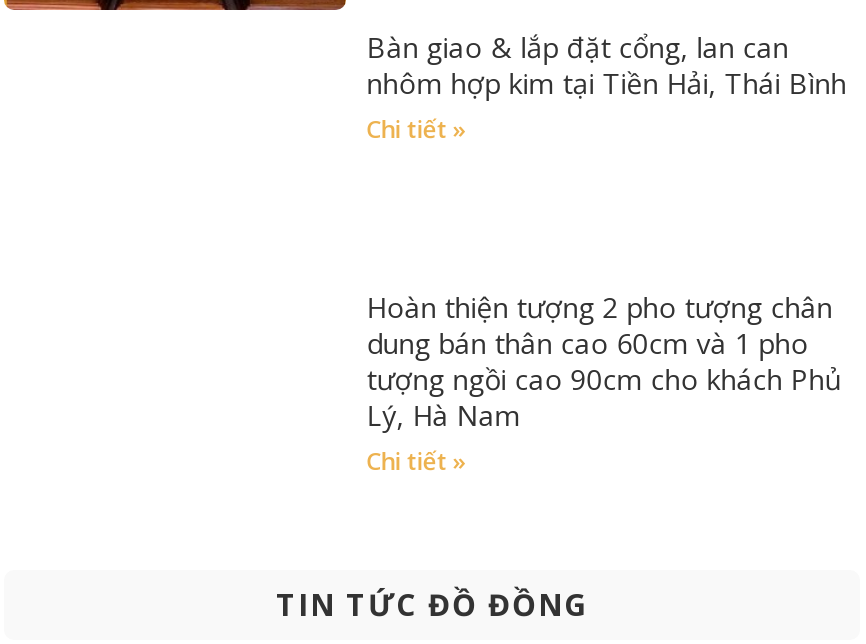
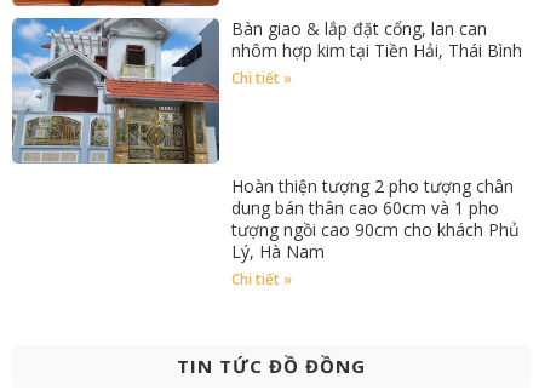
none -> [11,17,220,165] [image]

